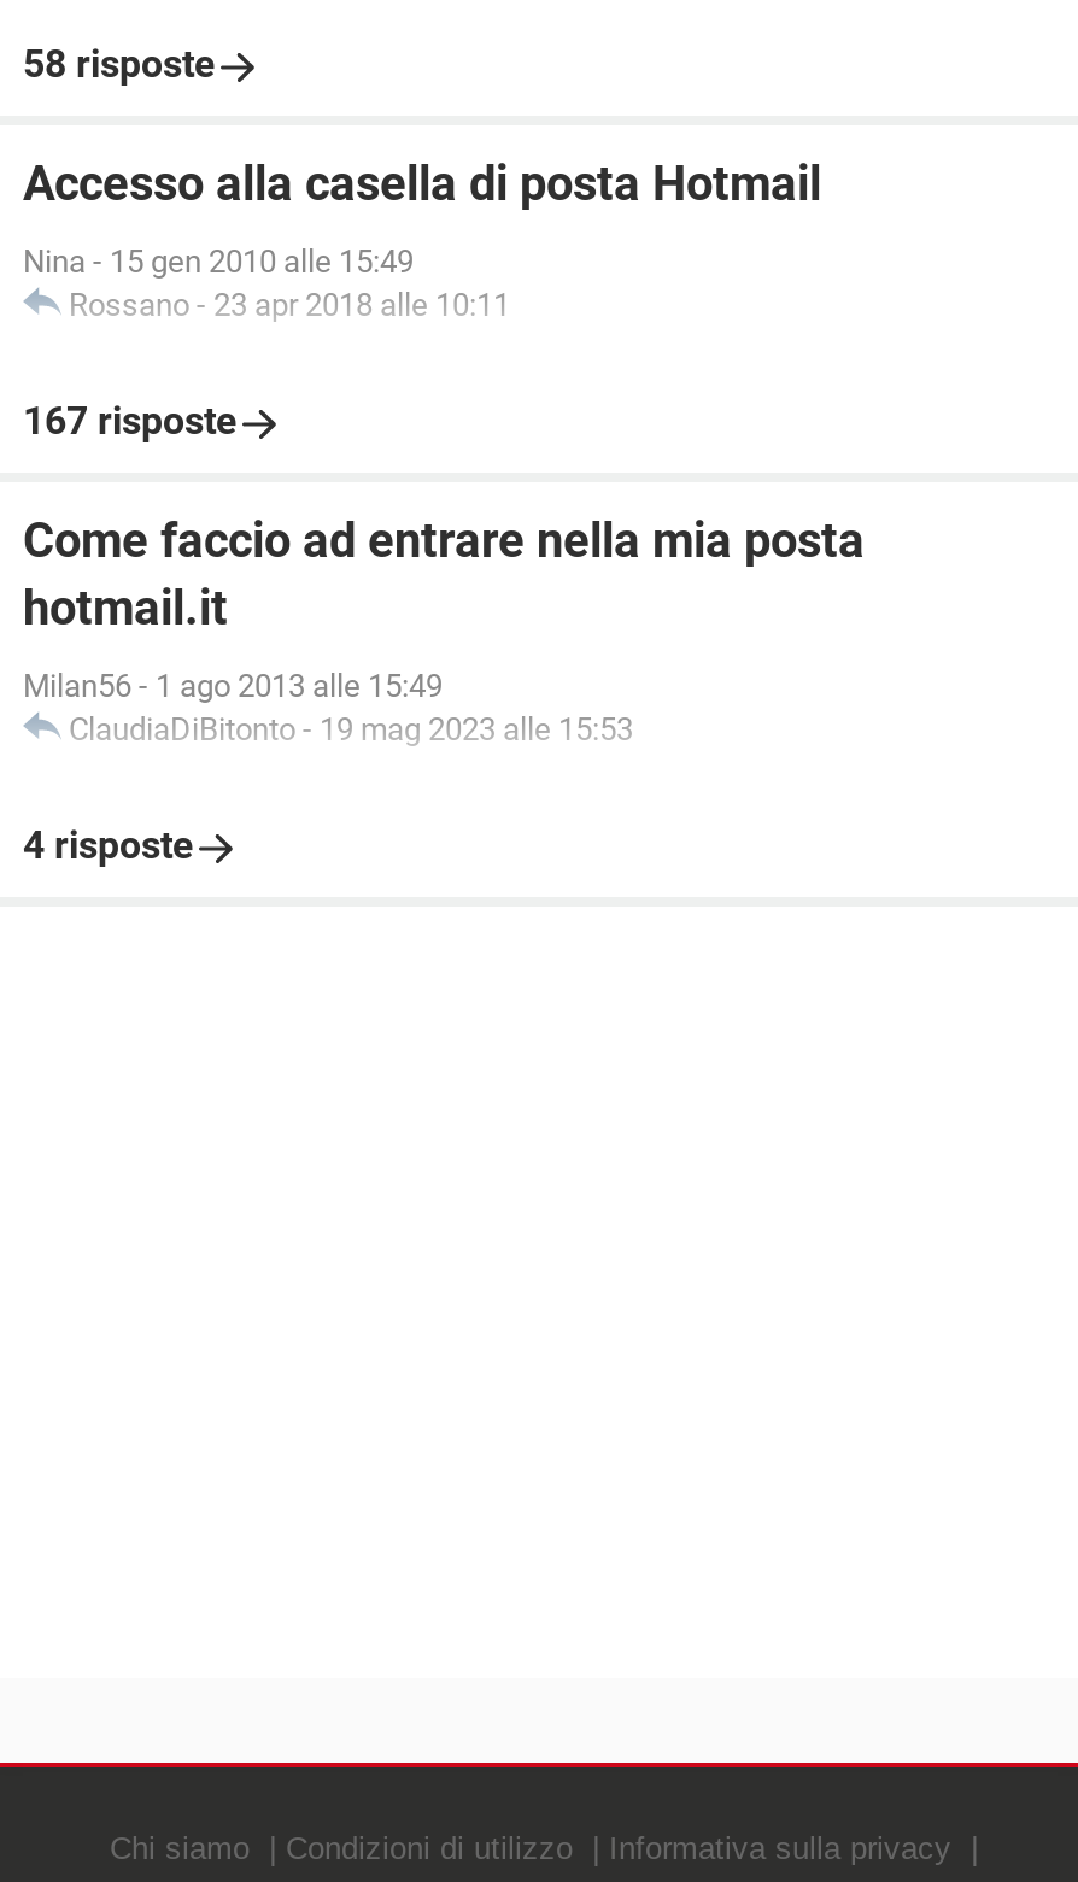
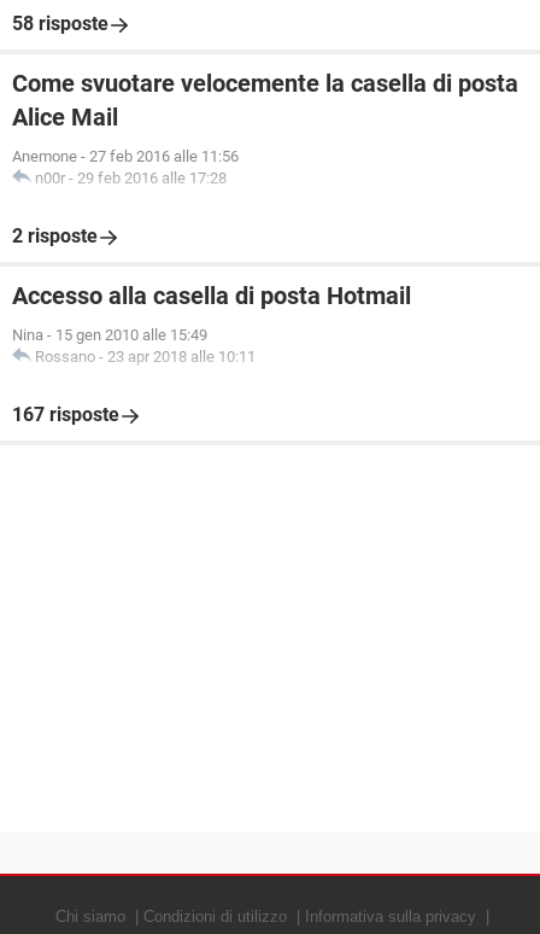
none -> [12,69,518,247] Come svuotare velocemente la casella di posta | Alice Mail | Anemone - 27 feb 2016 alle 11:56 | n00r - 29 feb 2016 alle 17:28 | 2 risposte
moved [23,154,821,444] -> [12,281,411,426]: Accesso alla casella di posta Hotmail | Nina - 15 gen 2010 alle 15:49 | Rossano - 23 apr 2018 alle 10:11 | 167 risposte
[23,511,865,868] Come faccio ad entrare nella mia posta | hotmail.it | Milan56 - 1 ago 2013 alle 15:49 | ClaudiaDiBitonto - 19 mag 2023 alle 15:53 | 4 risposte -> none

